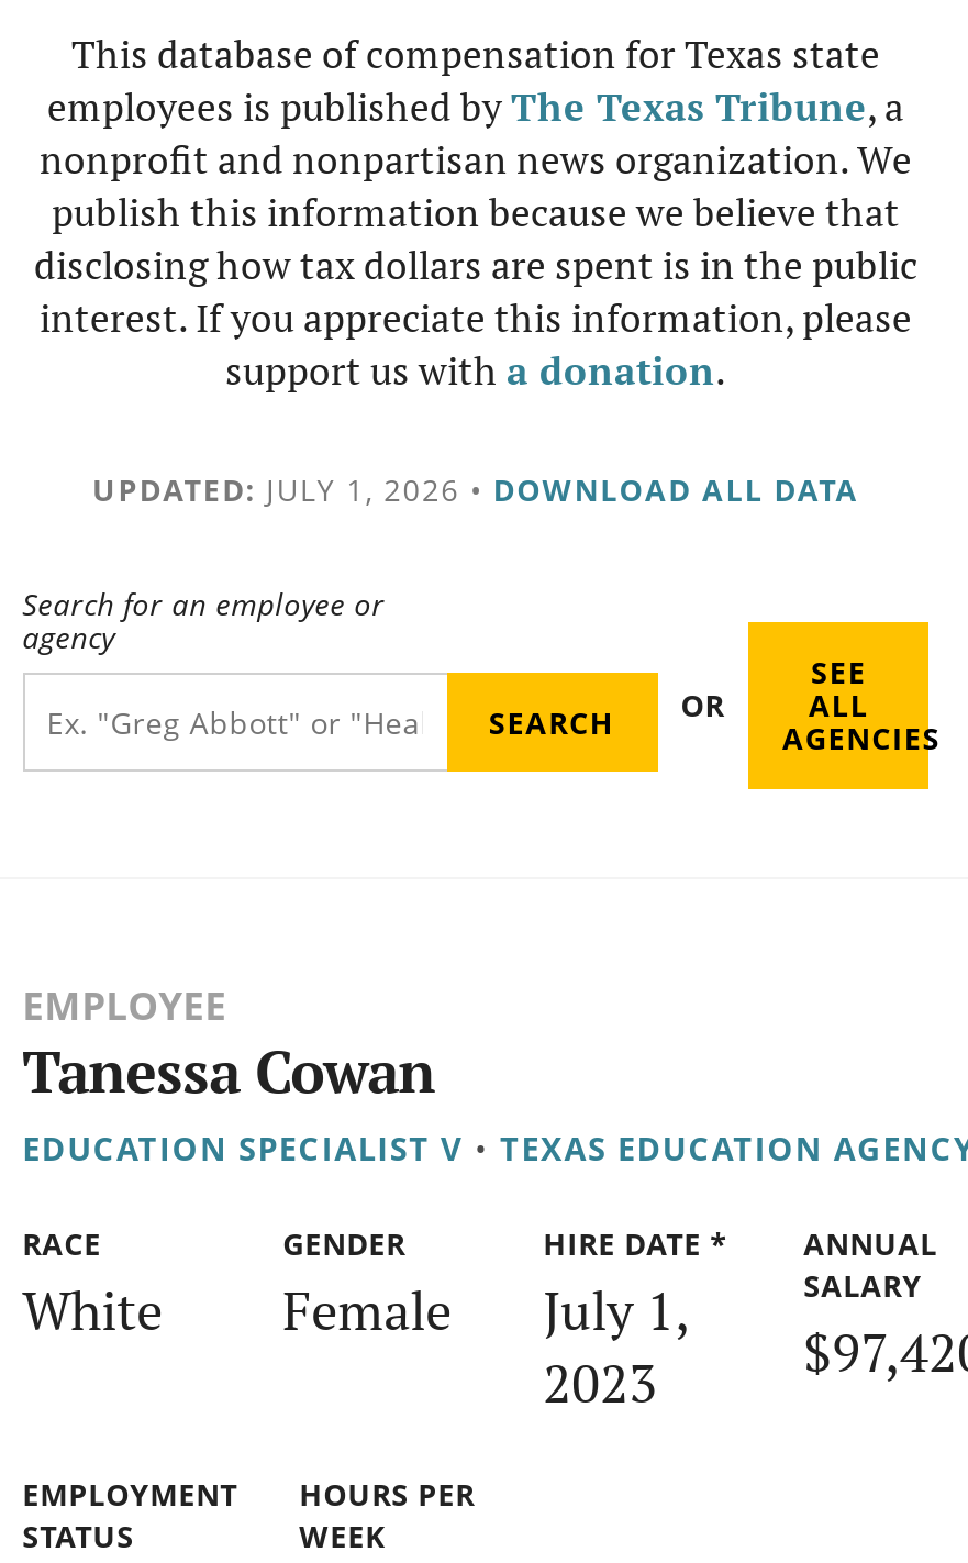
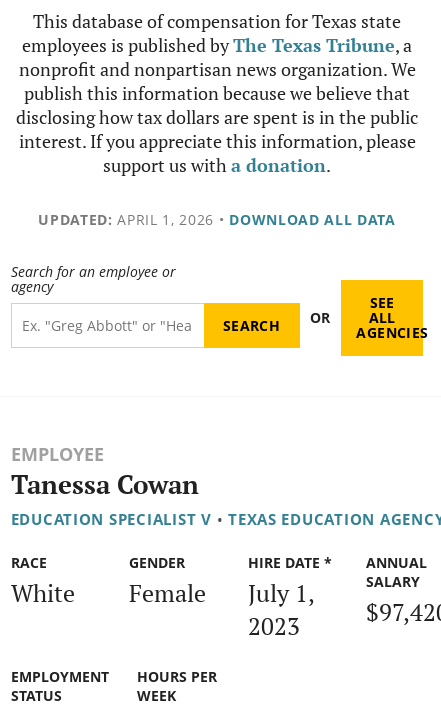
[92,468,859,510] UPDATED: JULY 1, 2026 • DOWNLOAD ALL DATA -> [38,210,396,229] UPDATED: APRIL 1, 2026 • DOWNLOAD ALL DATA

